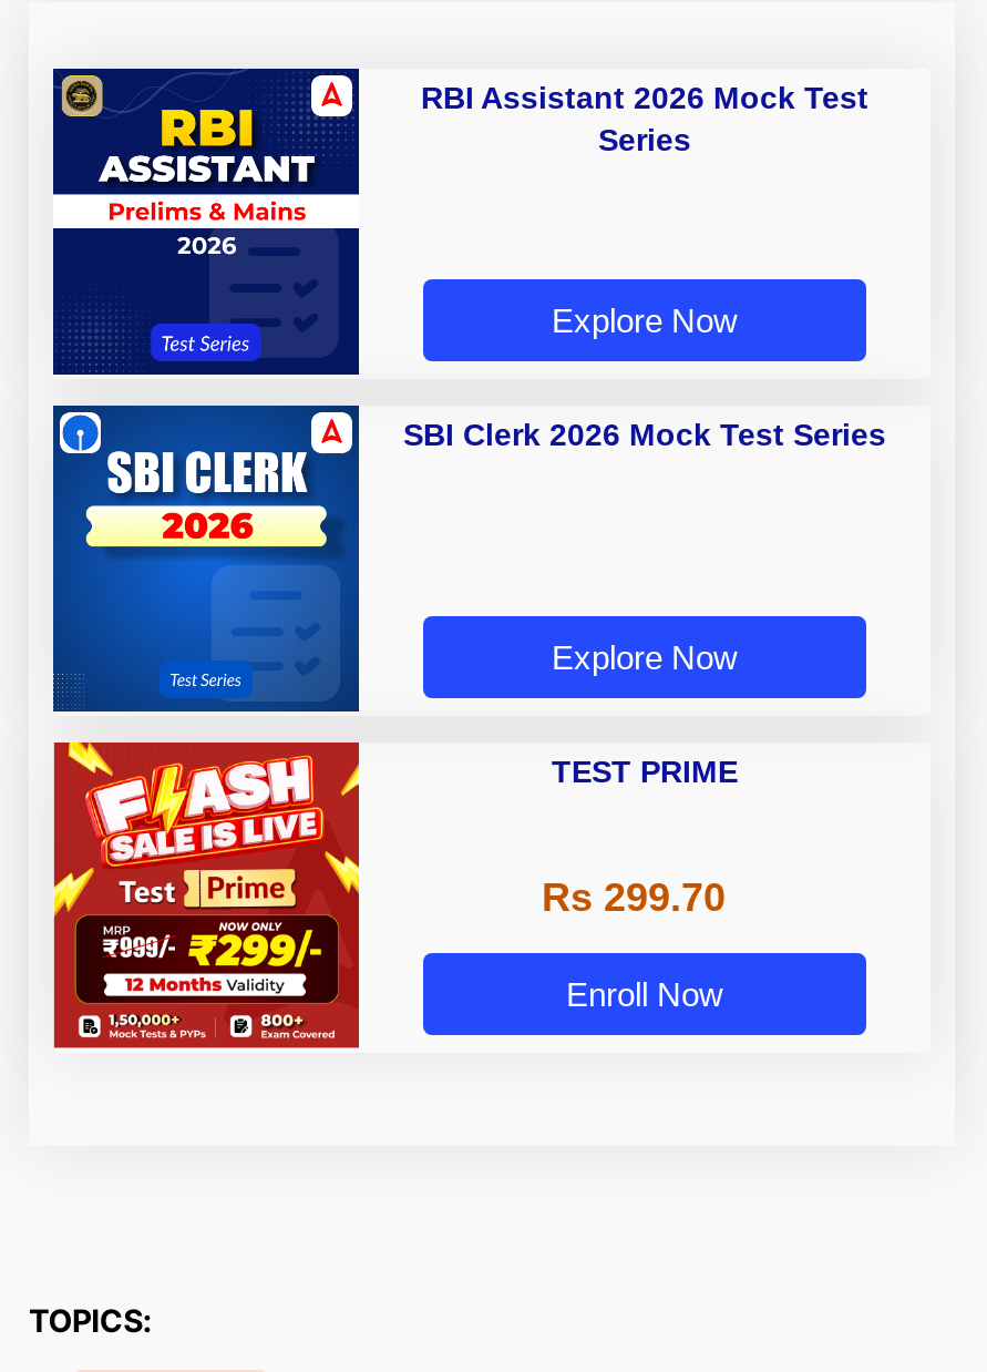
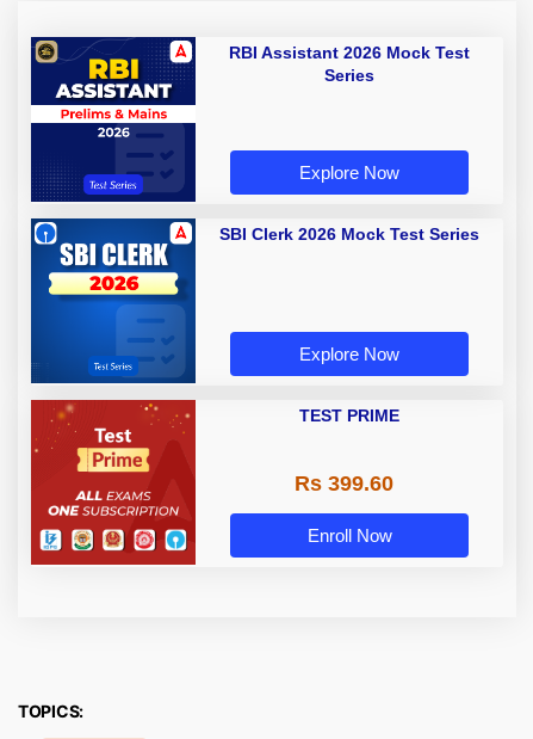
[51,740,361,1042] [image] -> [30,399,197,559] [image]
[542,875,726,919] Rs 299.70 -> [294,471,393,495] Rs 399.60

